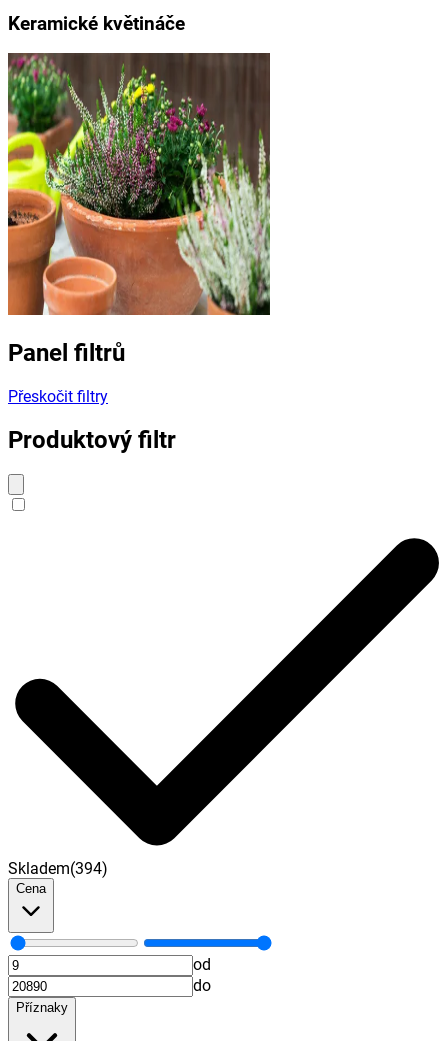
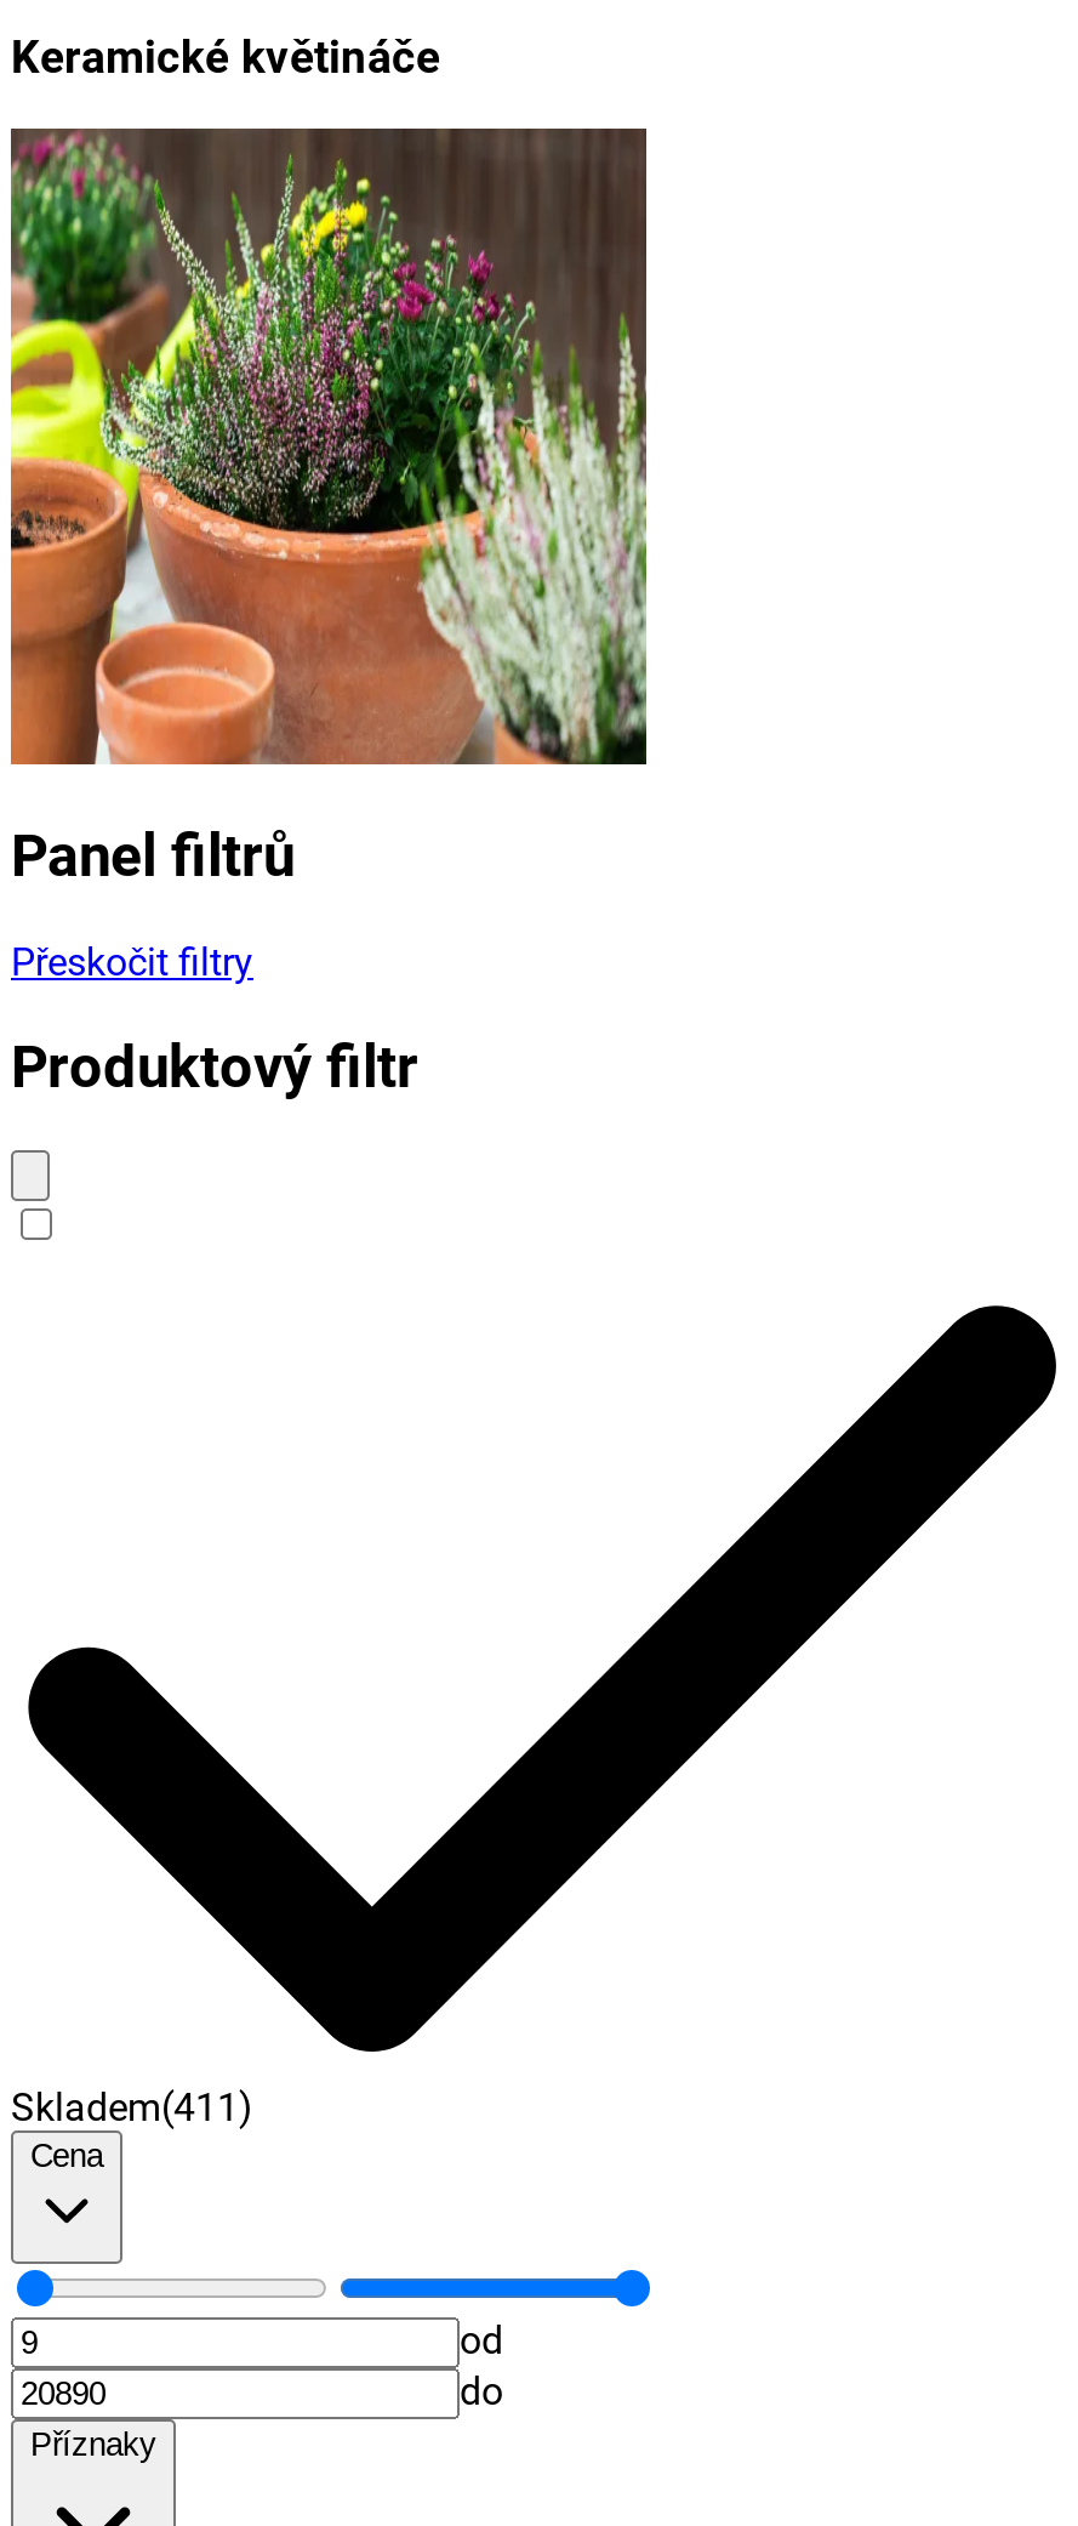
[8,858,108,877] Skladem(394) -> [11,2083,253,2129] Skladem(411)

